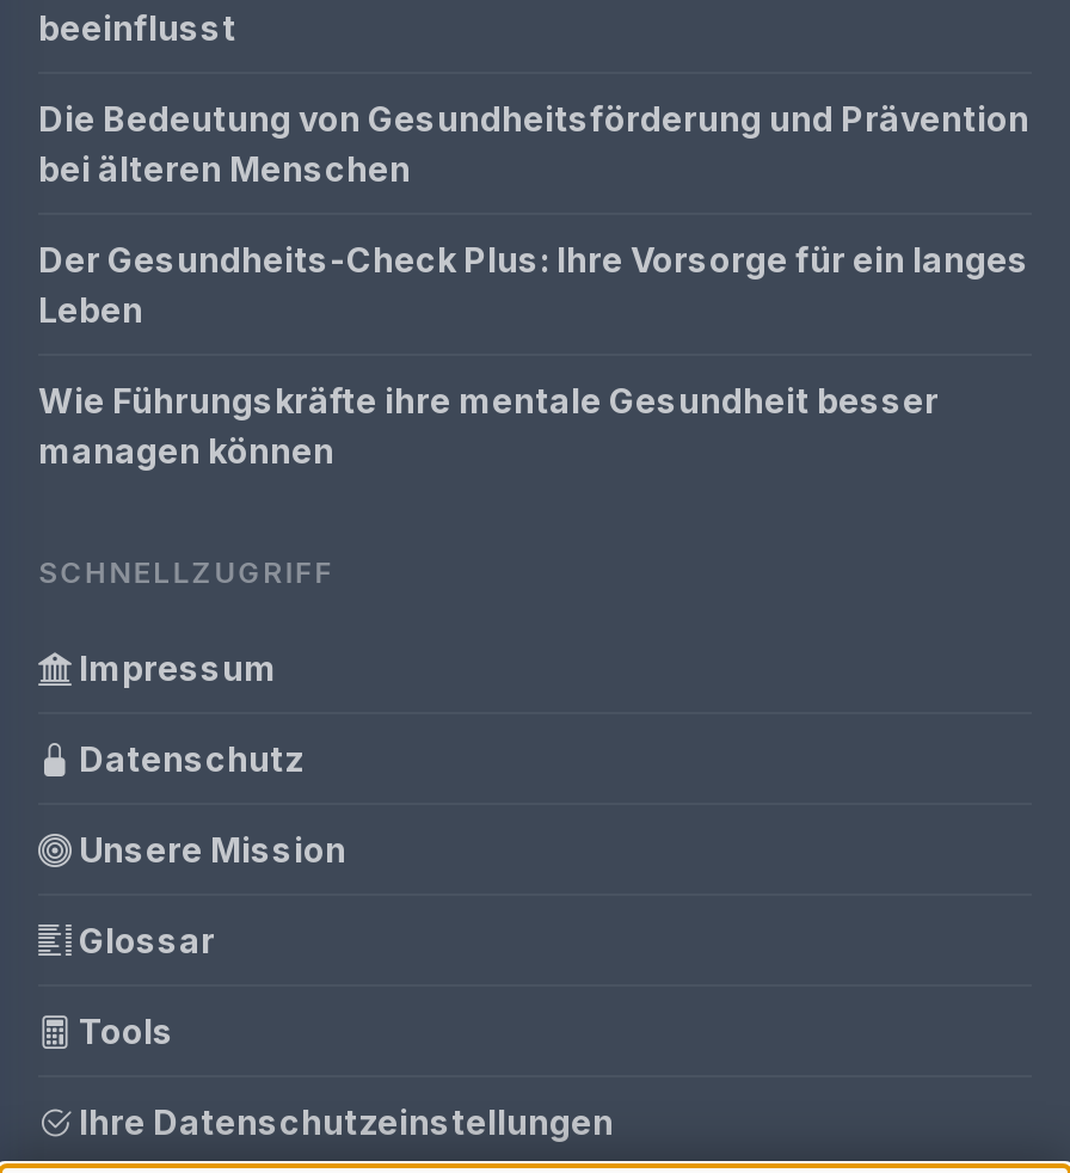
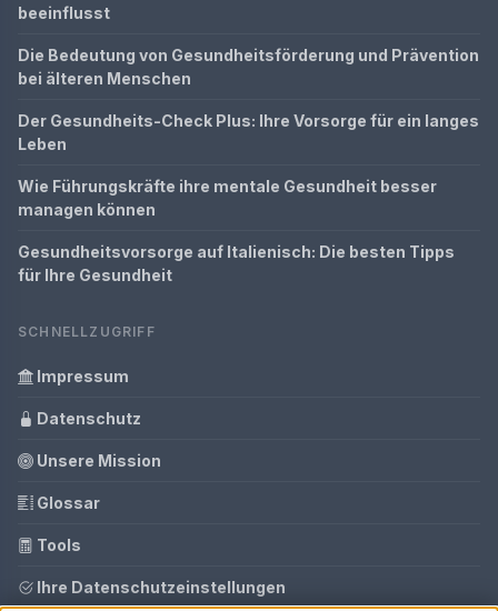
none -> [18,242,455,284] Gesundheitsvorsorge auf Italienisch: Die besten Tipps | für Ihre Gesundheit

